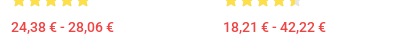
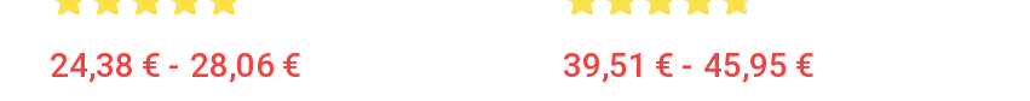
[223,19,326,35] 18,21 € - 42,22 € -> [563,46,815,84] 39,51 € - 45,95 €

